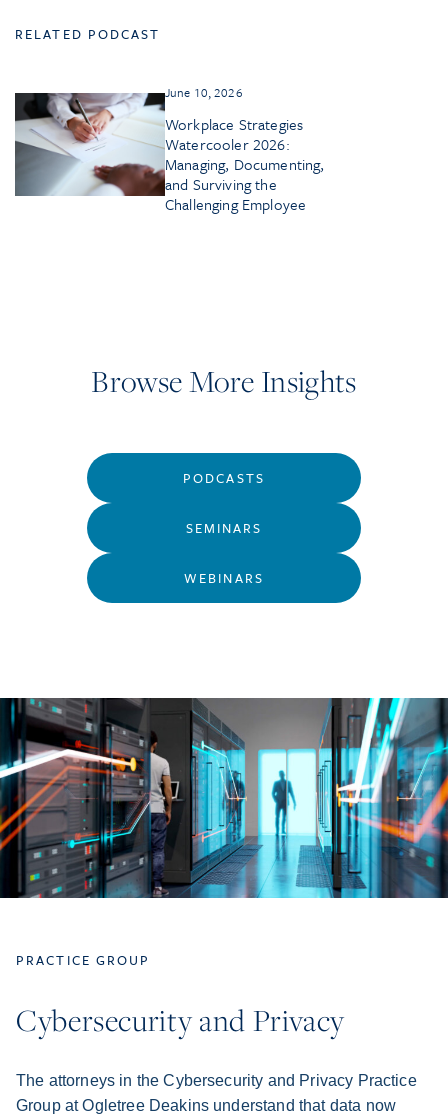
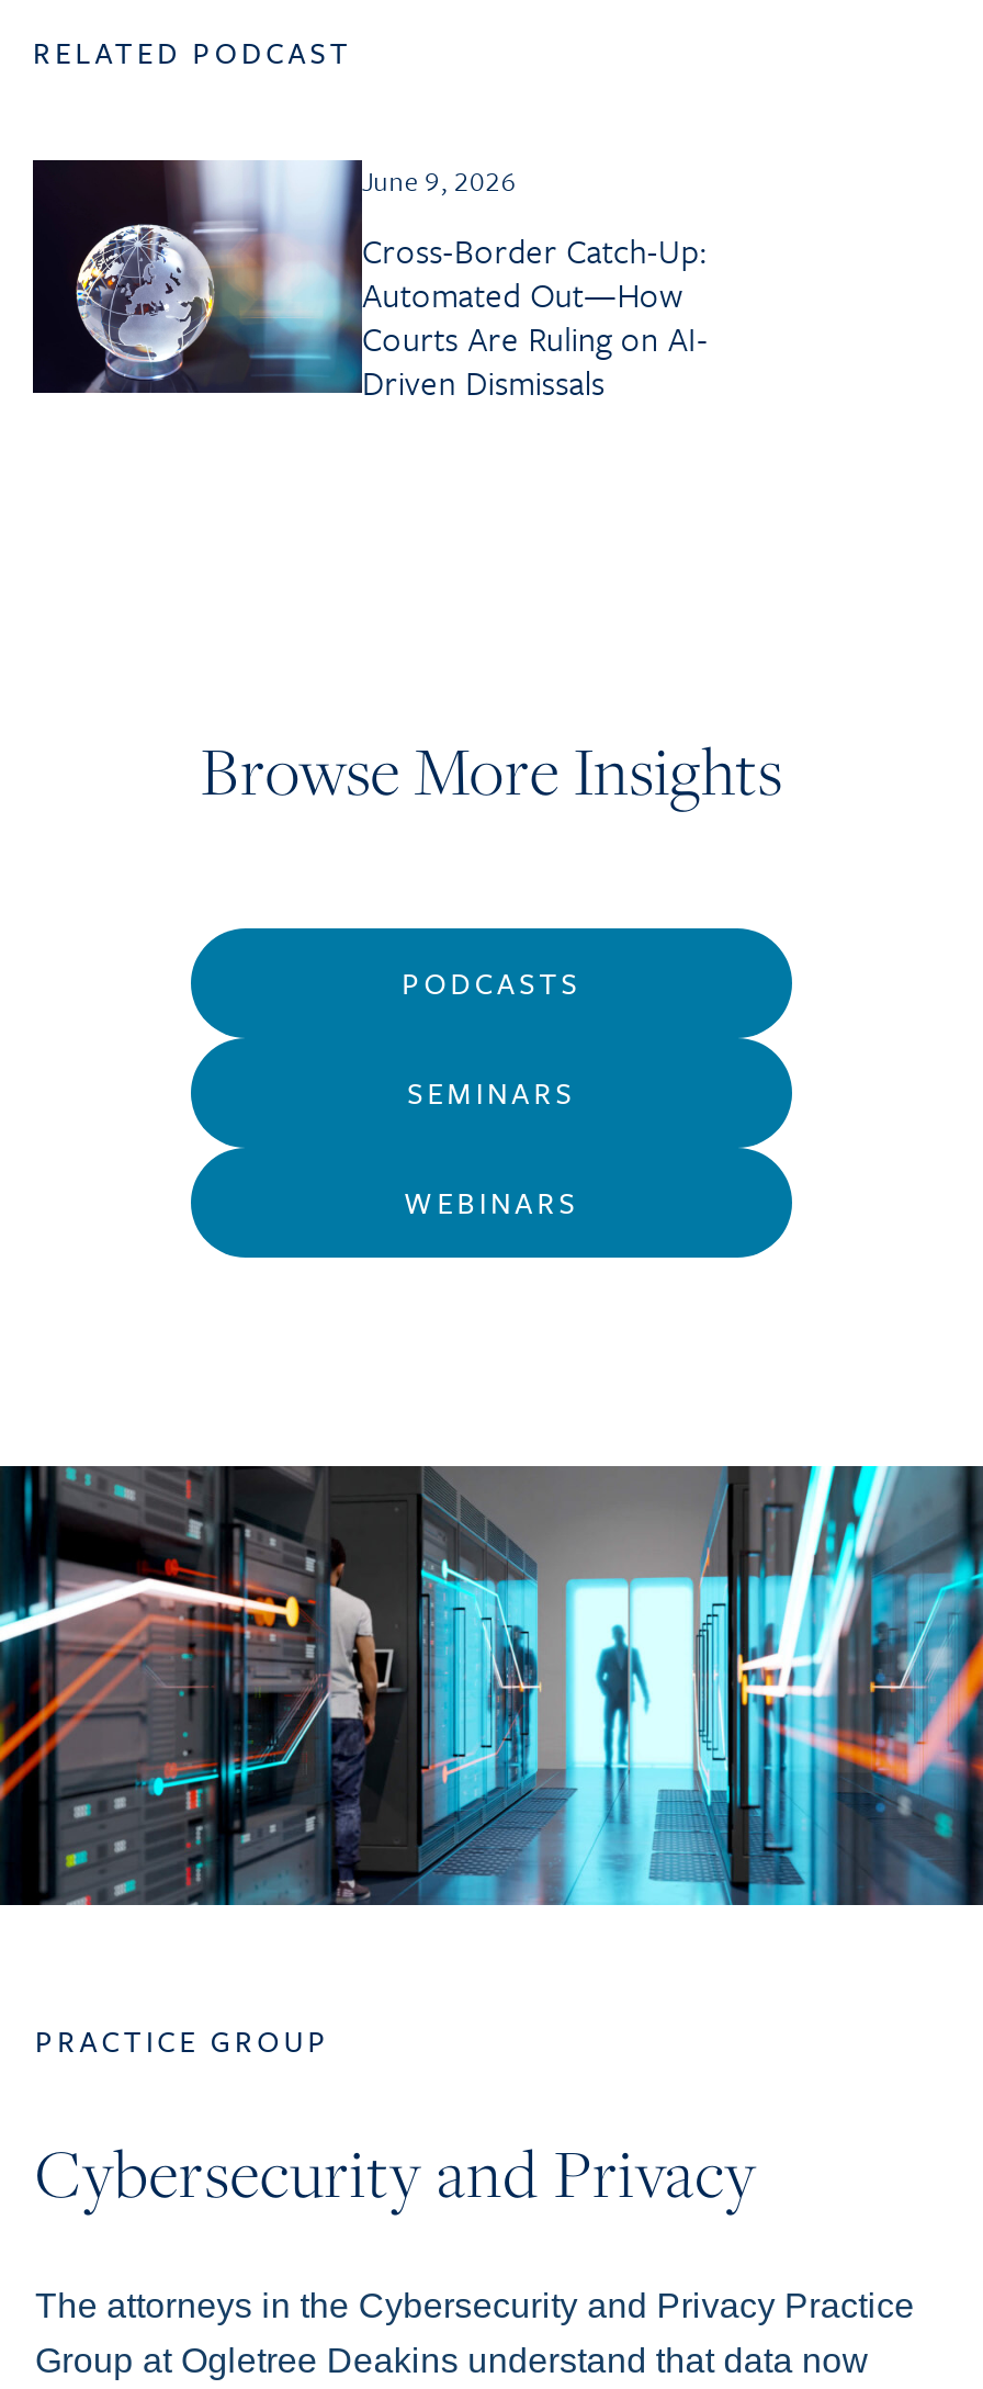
[14,82,243,197] [image] | June 10, 2026 -> [33,158,517,395] [image] | June 9, 2026
[165,112,324,214] Workplace Strategies | Watercooler 2026: | Managing, Documenting, | and Surviving the | Challenging Employee -> [362,225,708,405] Cross-Border Catch-Up: | Automated Out—How | Courts Are Ruling on AI- | Driven Dismissals

